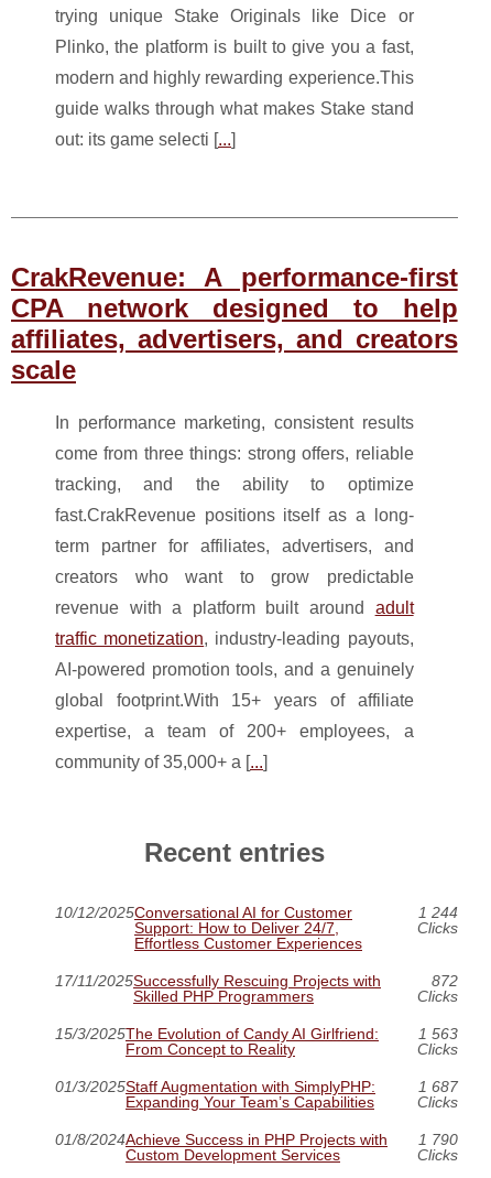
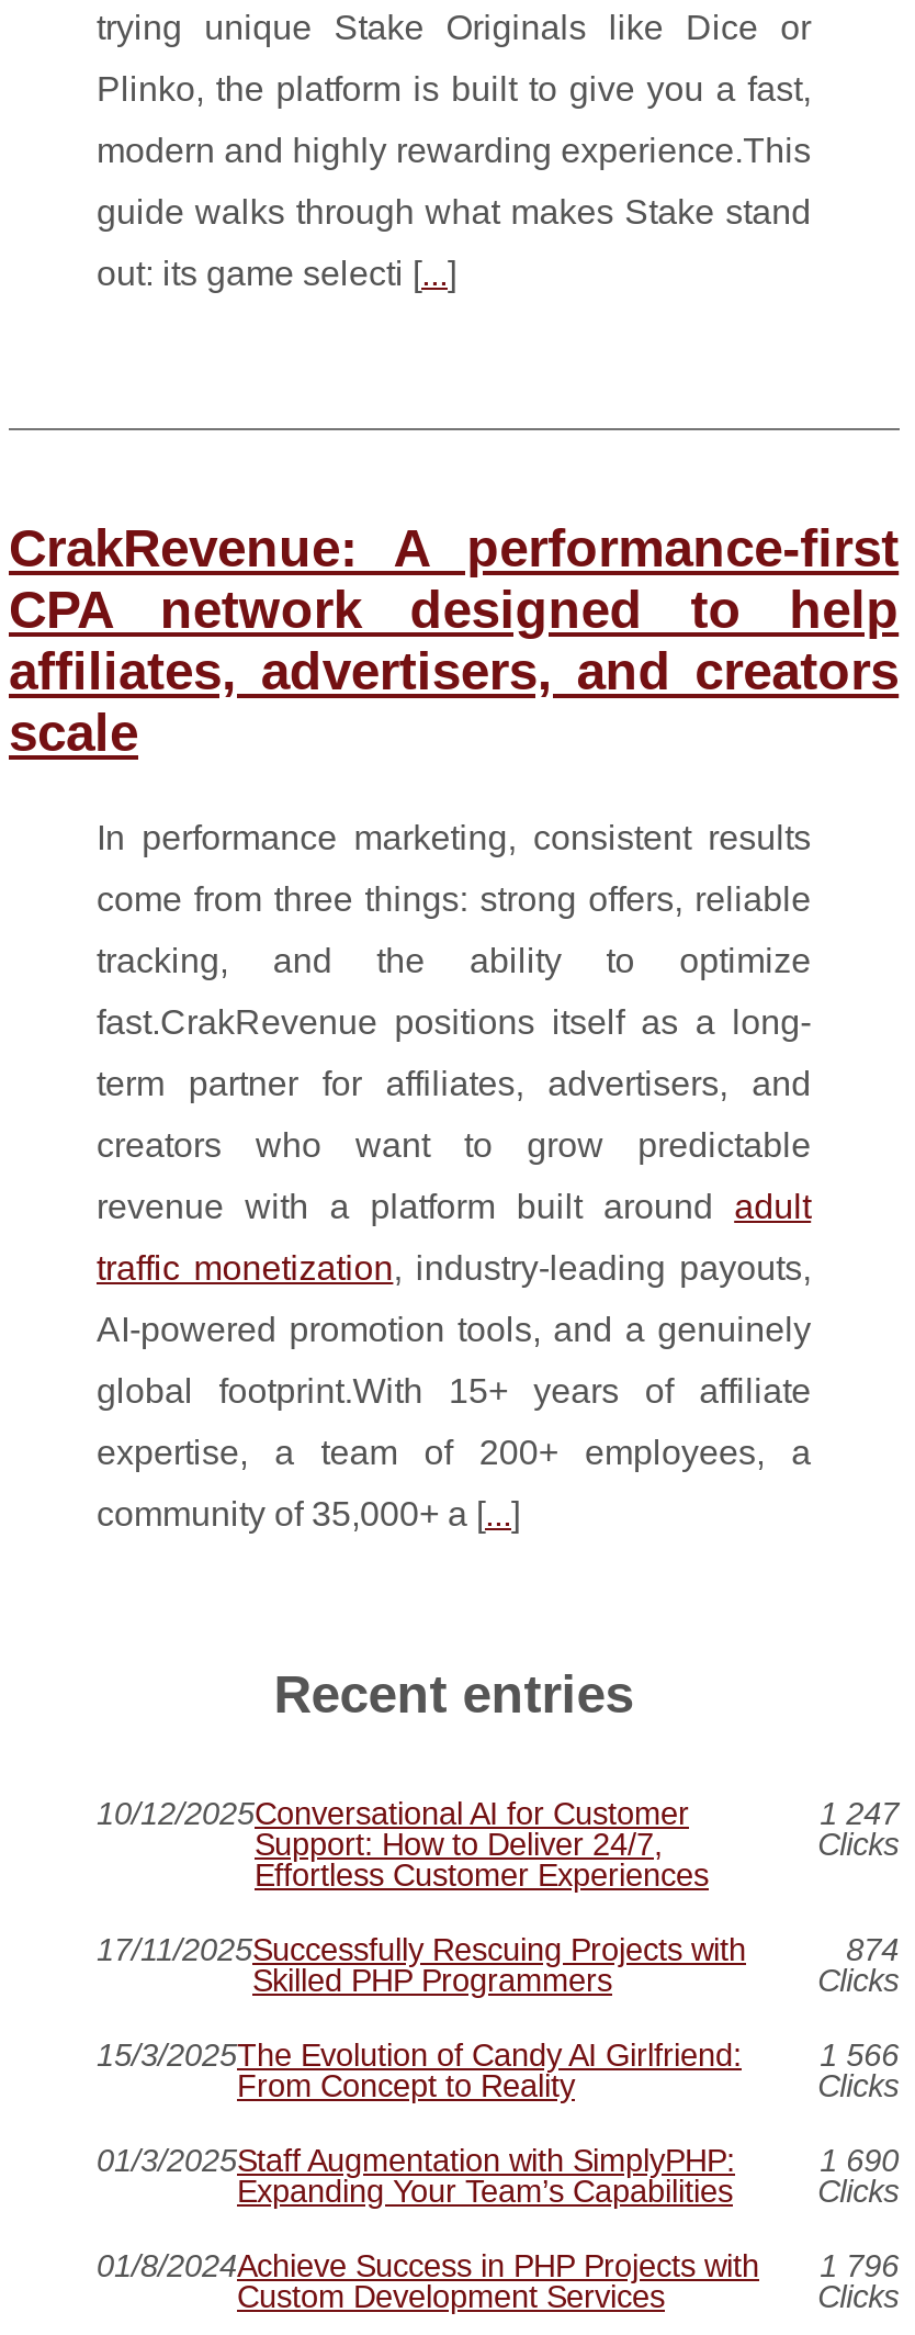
[418,904,458,921] 1 244 -> [820,1796,899,1831] 1 247
[431,972,458,990] 872 -> [846,1932,899,1967] 874
[418,1025,458,1042] 1 563 -> [820,2037,899,2073] 1 566
[418,1078,458,1095] 1 687 -> [820,2143,899,2178] 1 690
[55,1131,458,1148] 01/8/2024Achieve Success in PHP Projects with 1 790 -> [97,2248,899,2283] 01/8/2024Achieve Success in PHP Projects with 1 796

